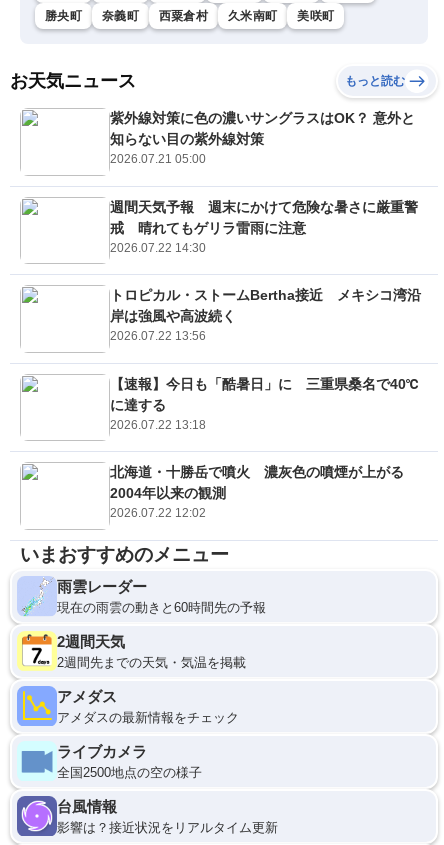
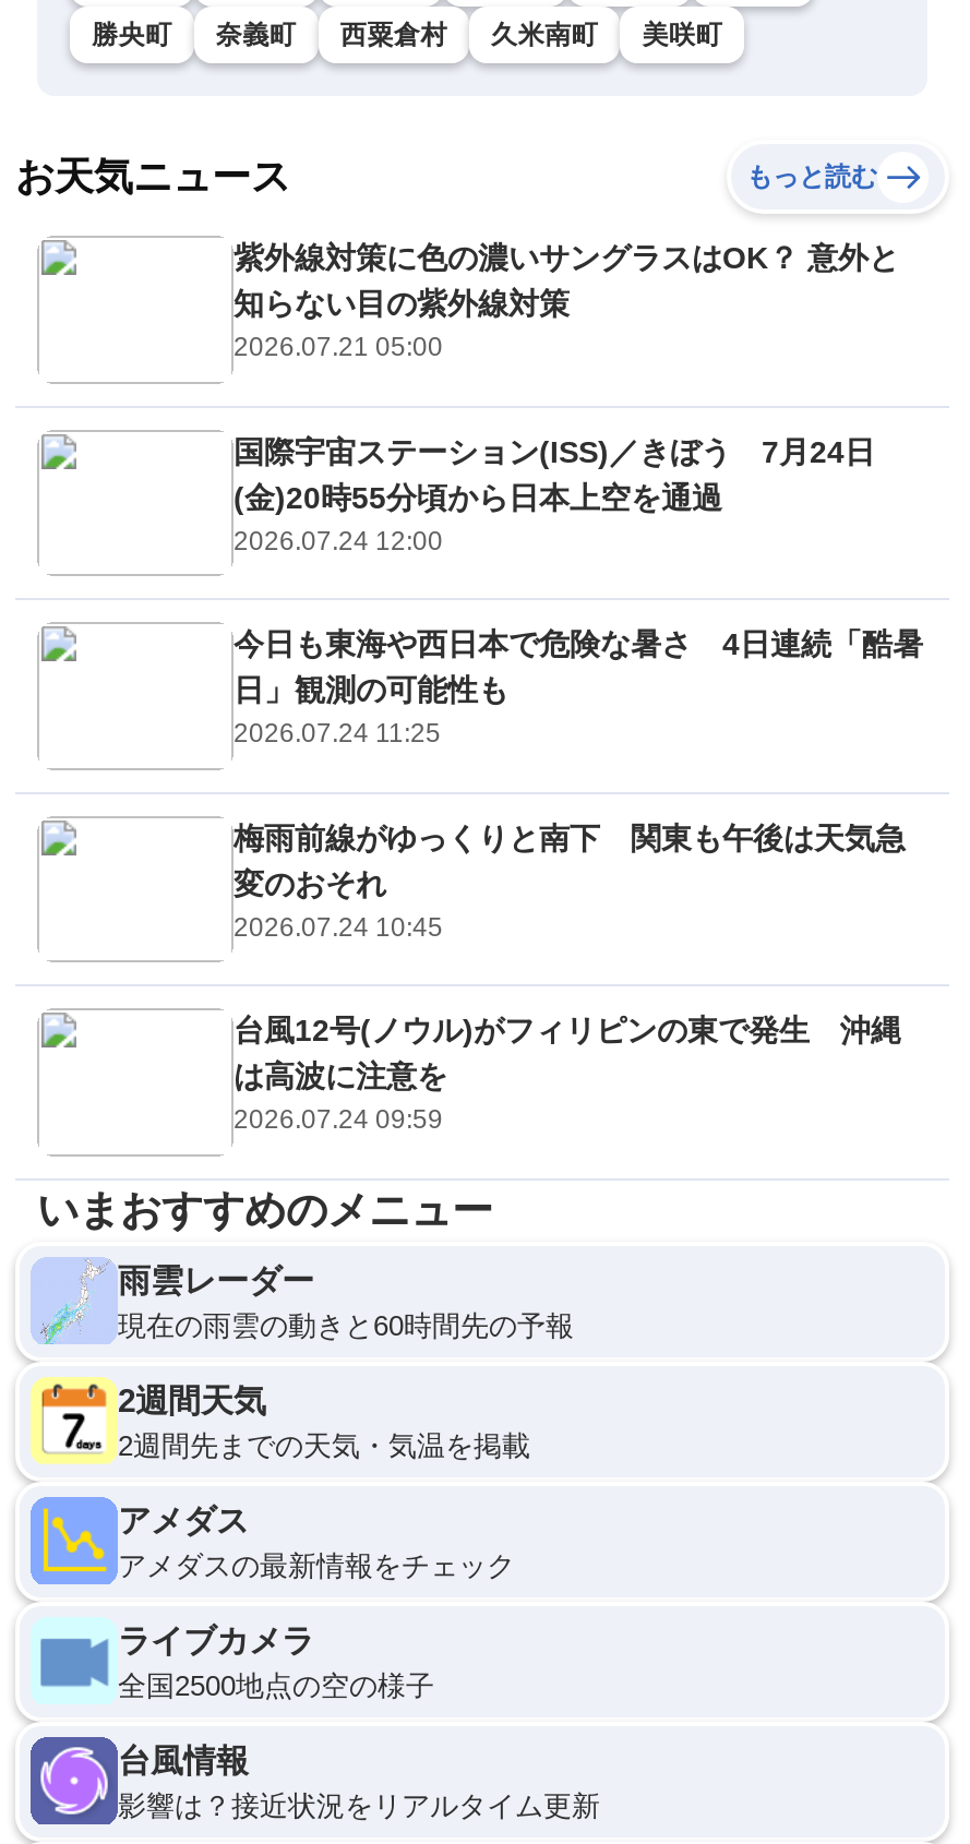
[110,199,418,255] 週間天気予報 週末にかけて危険な暑さに厳重警 | 戒 晴れてもゲリラ雷雨に注意 | 2026.07.22 14:30 -> [233,434,875,556] 国際宇宙ステーション(ISS)／きぼう 7月24日 | (金)20時55分頃から日本上空を通過 | 2026.07.24 12:00
[110,287,421,343] トロピカル・ストームBertha接近 メキシコ湾沿 | 岸は強風や高波続く | 2026.07.22 13:56 -> [233,627,923,749] 今日も東海や西日本で危険な暑さ 4日連続「酷暑 | 日」観測の可能性も | 2026.07.24 11:25
[110,376,419,432] 【速報】今日も「酷暑日」に 三重県桑名で40℃ | に達する | 2026.07.22 13:18 -> [233,820,906,942] 梅雨前線がゆっくりと南下 関東も午後は天気急 | 変のおそれ | 2026.07.24 10:45
[110,464,418,520] 北海道・十勝岳で噴火 濃灰色の噴煙が上がる | 2004年以来の観測 | 2026.07.22 12:02 -> [233,1013,901,1135] 台風12号(ノウル)がフィリピンの東で発生 沖縄 | は高波に注意を | 2026.07.24 09:59

